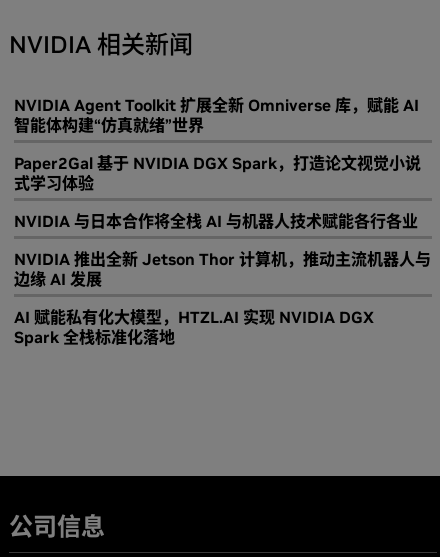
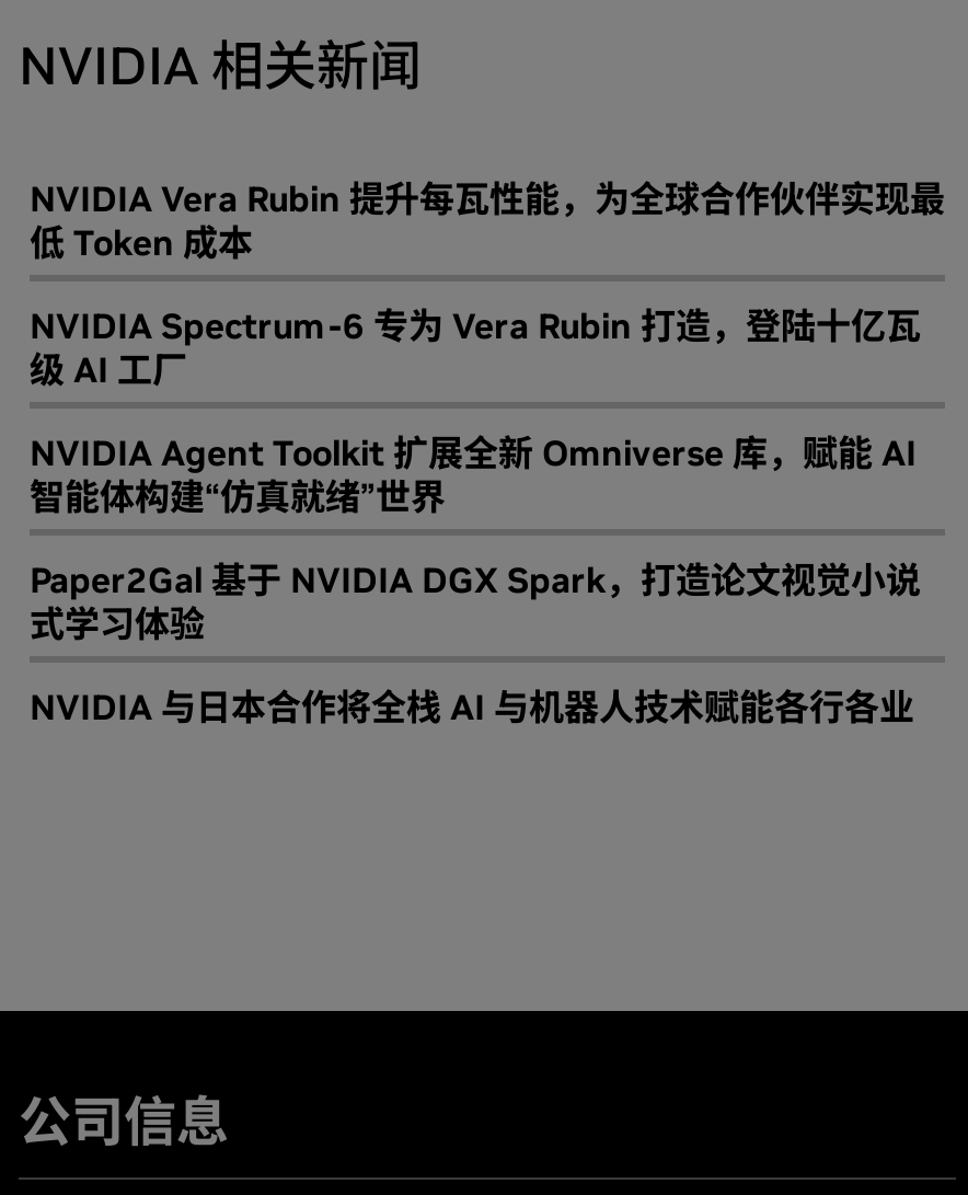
none -> [30,177,945,391] NVIDIA Vera Rubin 提升每瓦性能，为全球合作伙伴实现最 | 低 Token 成本 | NVIDIA Spectrum-6 专为 Vera Rubin 打造，登陆十亿瓦 | 级 AI 工厂
moved [14,95,421,231] -> [30,431,921,729]: NVIDIA Agent Toolkit 扩展全新 Omniverse 库，赋能 AI | 智能体构建“仿真就绪”世界 | Paper2Gal 基于 NVIDIA DGX Spark，打造论文视觉小说 | 式学习体验 | NVIDIA 与日本合作将全栈 AI 与机器人技术赋能各行各业
[14,249,431,347] NVIDIA 推出全新 Jetson Thor 计算机，推动主流机器人与 | 边缘 AI 发展 | AI 赋能私有化大模型，HTZL.AI 实现 NVIDIA DGX | Spark 全栈标准化落地 -> none

